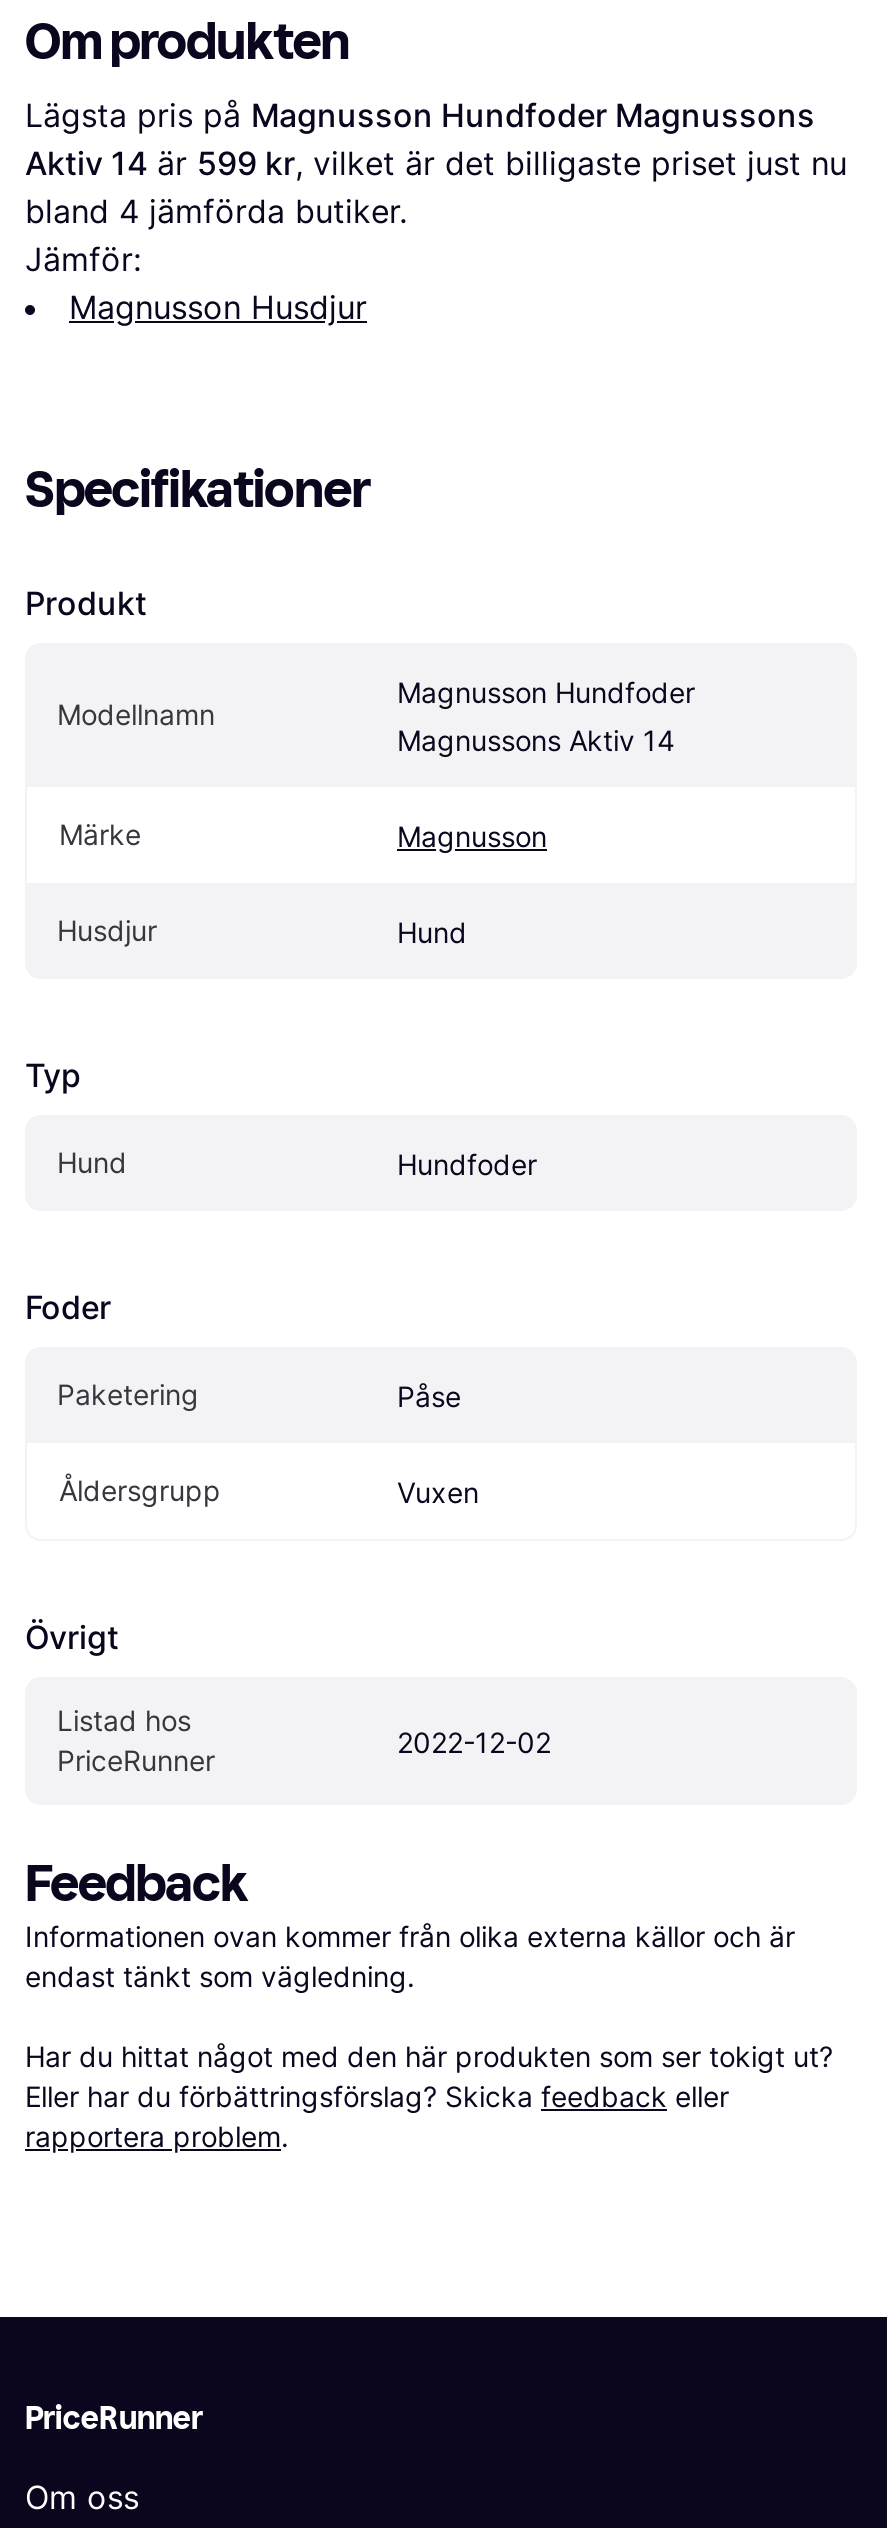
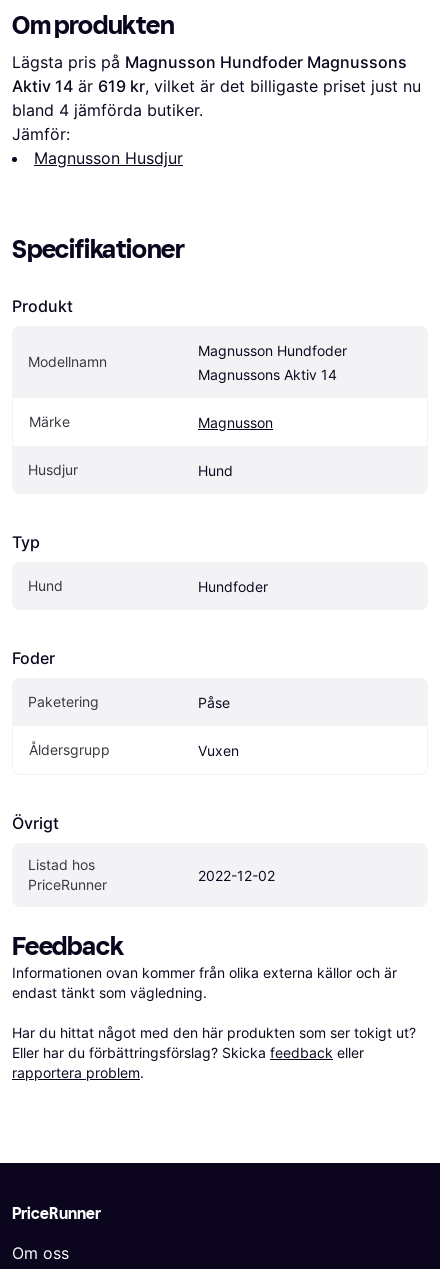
[25,143,847,183] Aktiv 14 är 599 kr, vilket är det billigaste priset just nu -> [12,76,421,96] Aktiv 14 är 619 kr, vilket är det billigaste priset just nu

